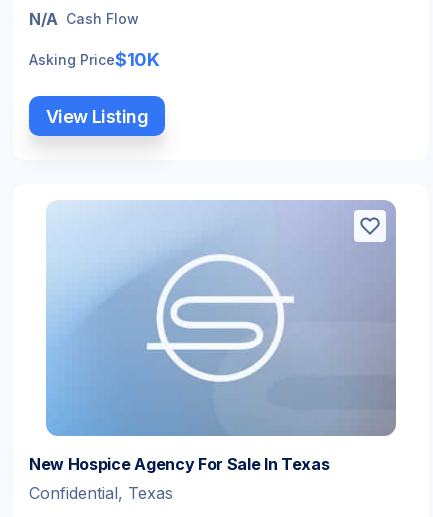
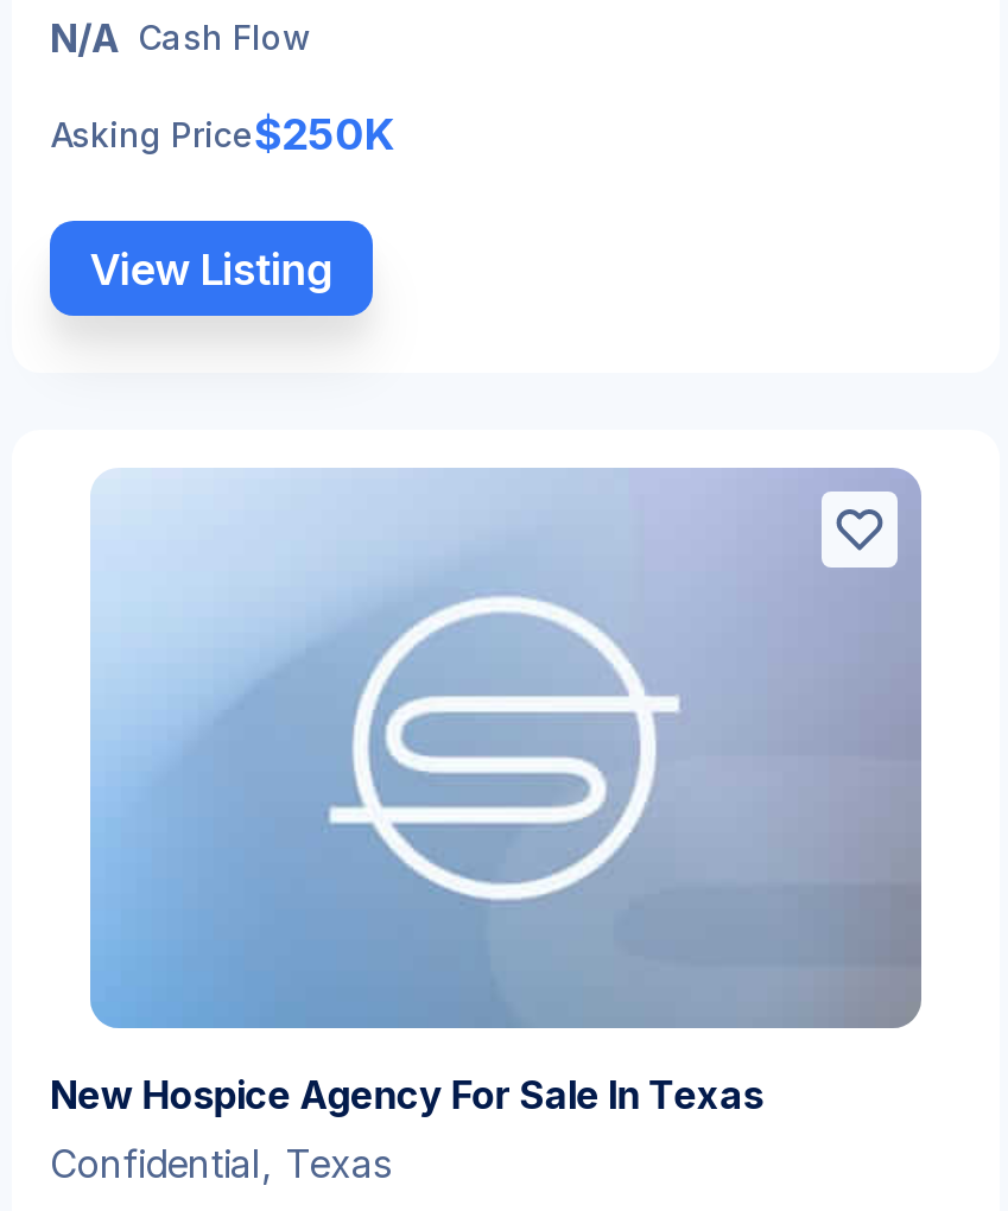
[29,49,160,70] Asking Price$10K -> [50,109,395,159] Asking Price$250K

